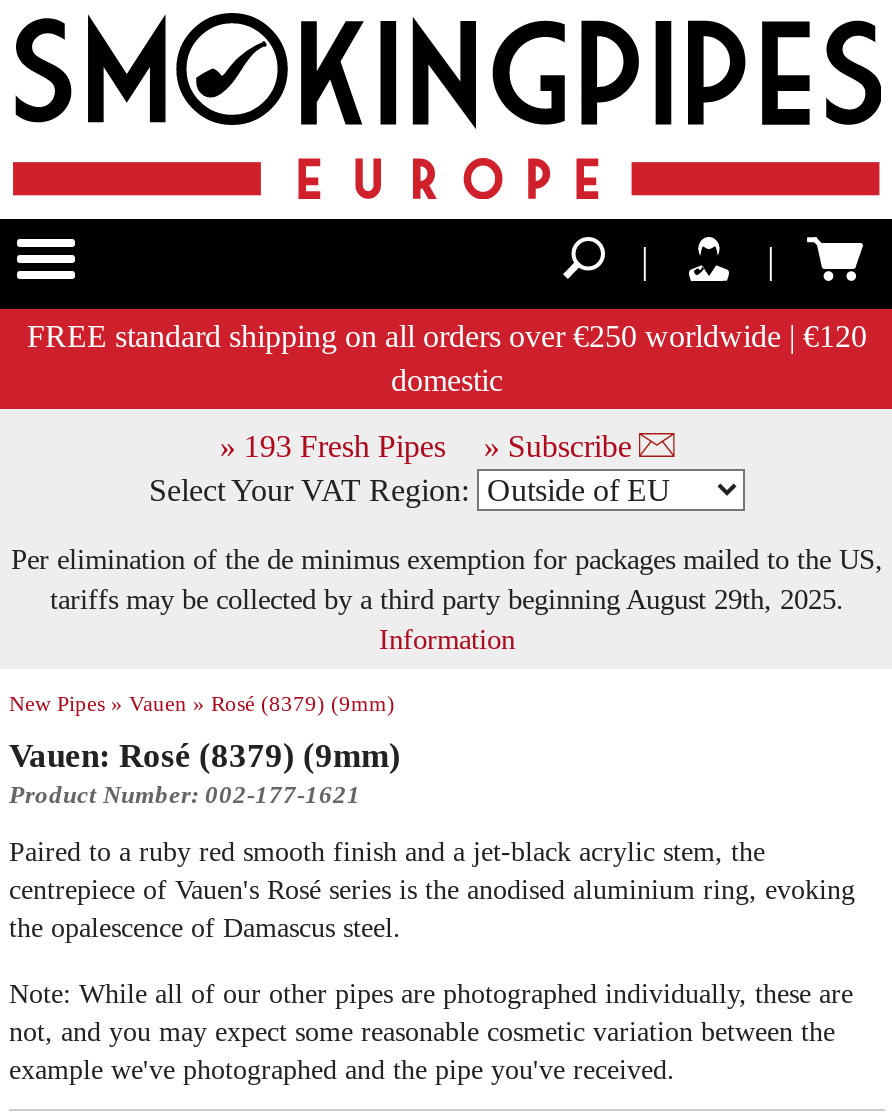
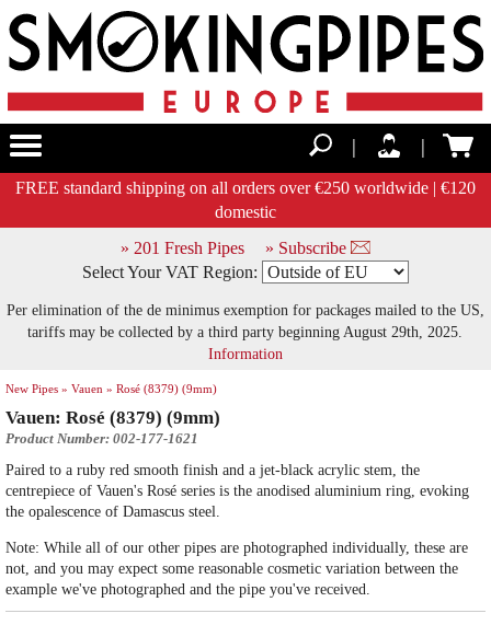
[220,429,640,463] » 193 Fresh Pipes » Subscribe -> [121,238,351,257] » 201 Fresh Pipes » Subscribe

